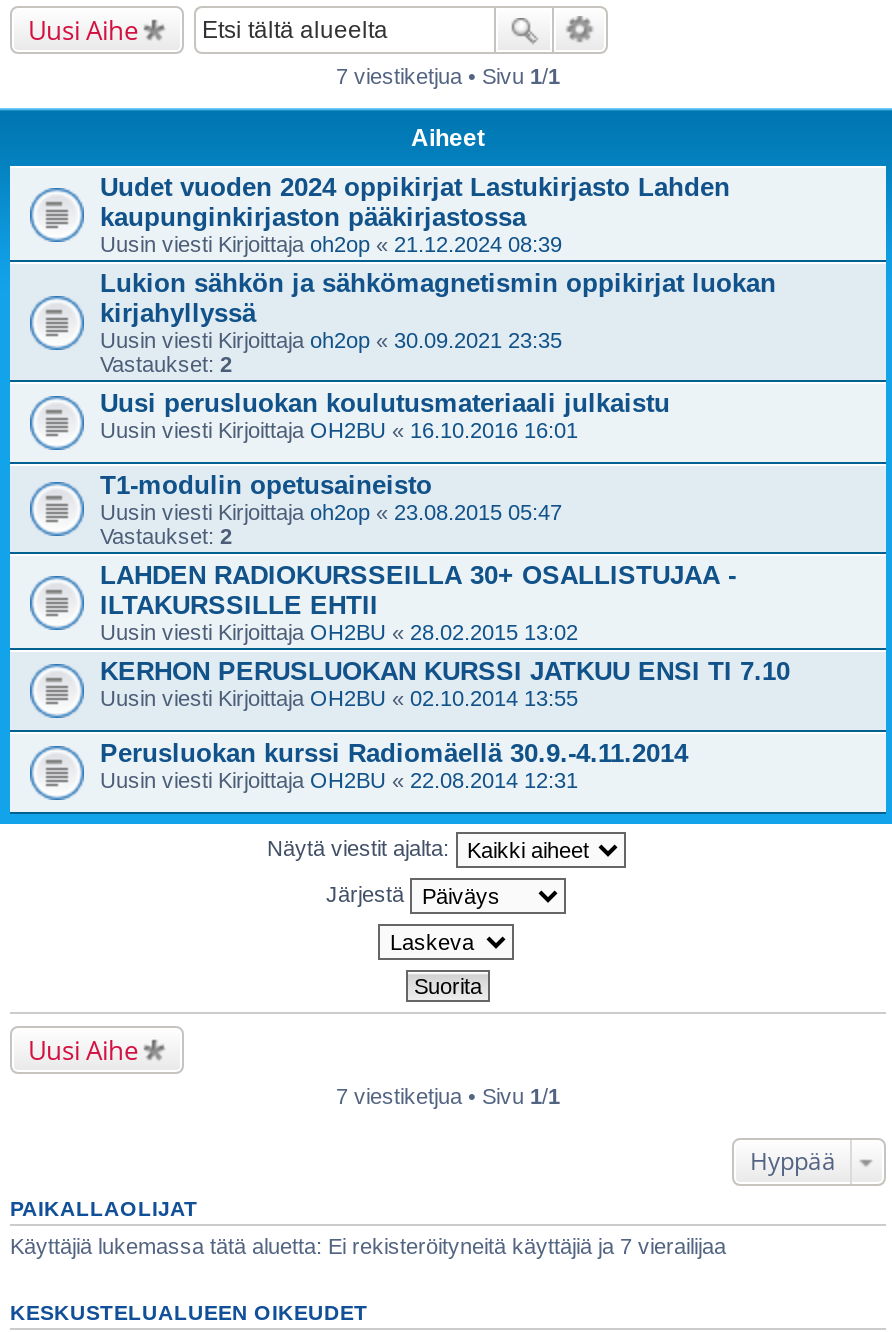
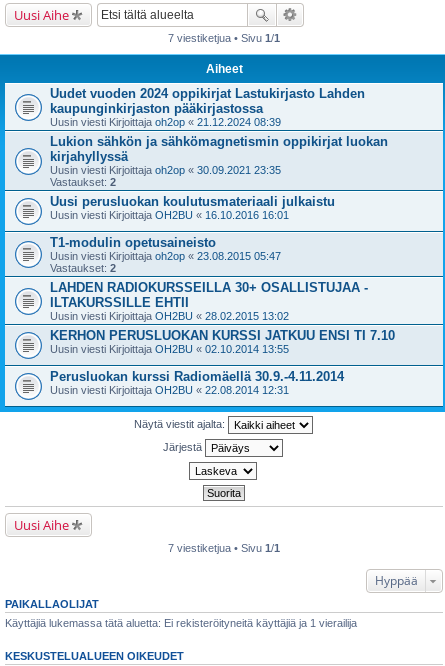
[10,1234,726,1258] Käyttäjiä lukemassa tätä aluetta: Ei rekisteröityneitä käyttäjiä ja 7 vierailijaa -> [5,617,357,629] Käyttäjiä lukemassa tätä aluetta: Ei rekisteröityneitä käyttäjiä ja 1 vierailija

